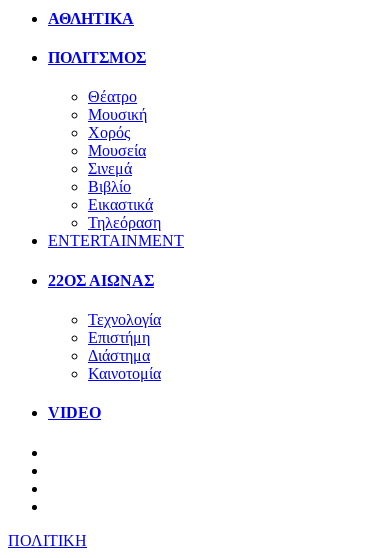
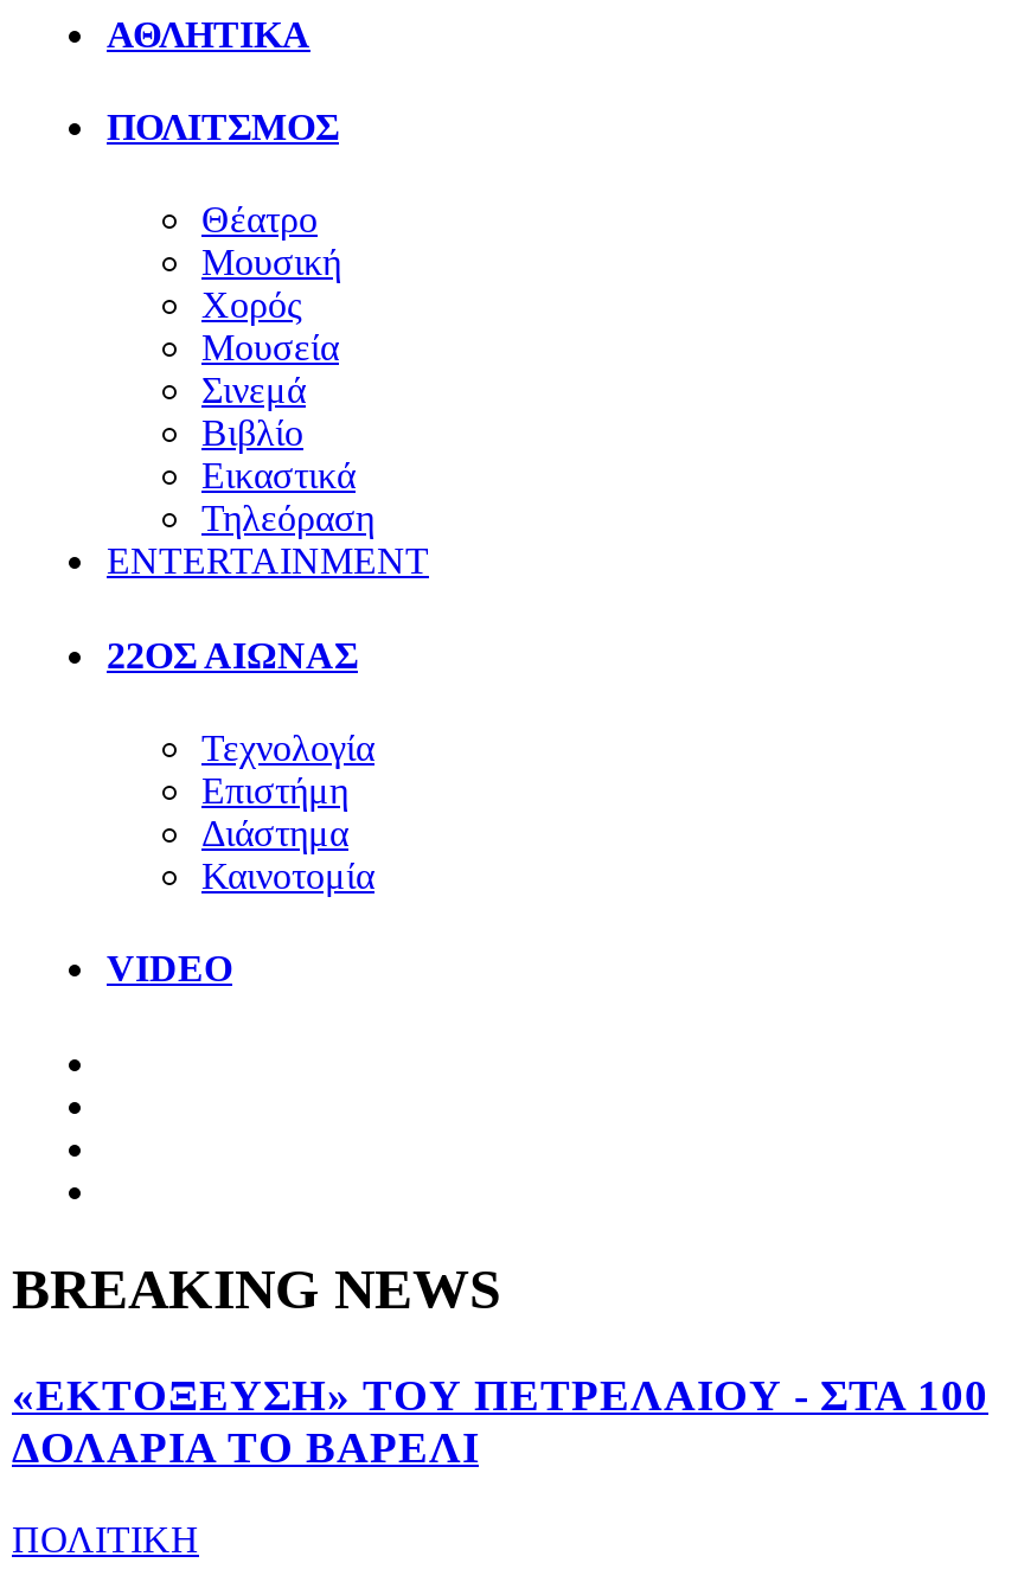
none -> [12,1259,988,1473] BREAKING NEWS | «ΕΚΤΟΞΕΥΣΗ» ΤΟΥ ΠΕΤΡΕΛΑΙΟΥ - ΣΤΑ 100 | ΔΟΛΑΡΙΑ ΤΟ ΒΑΡΕΛΙ

